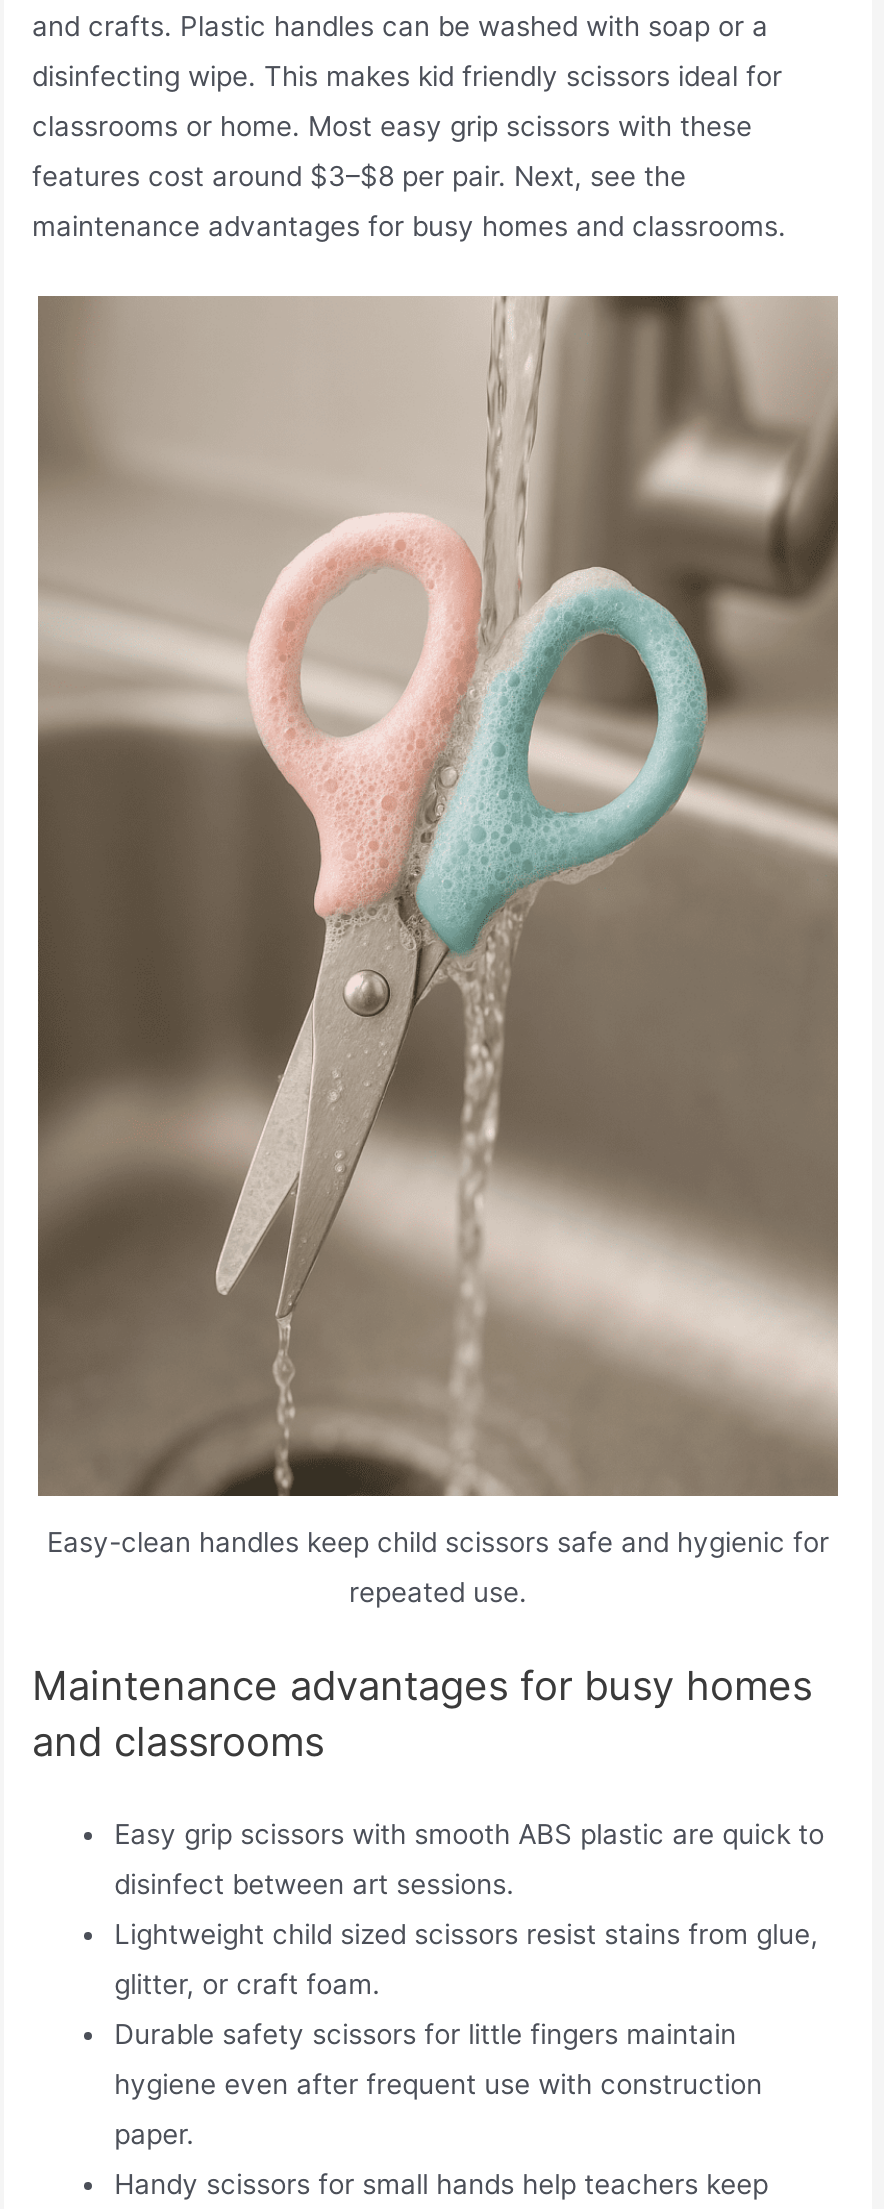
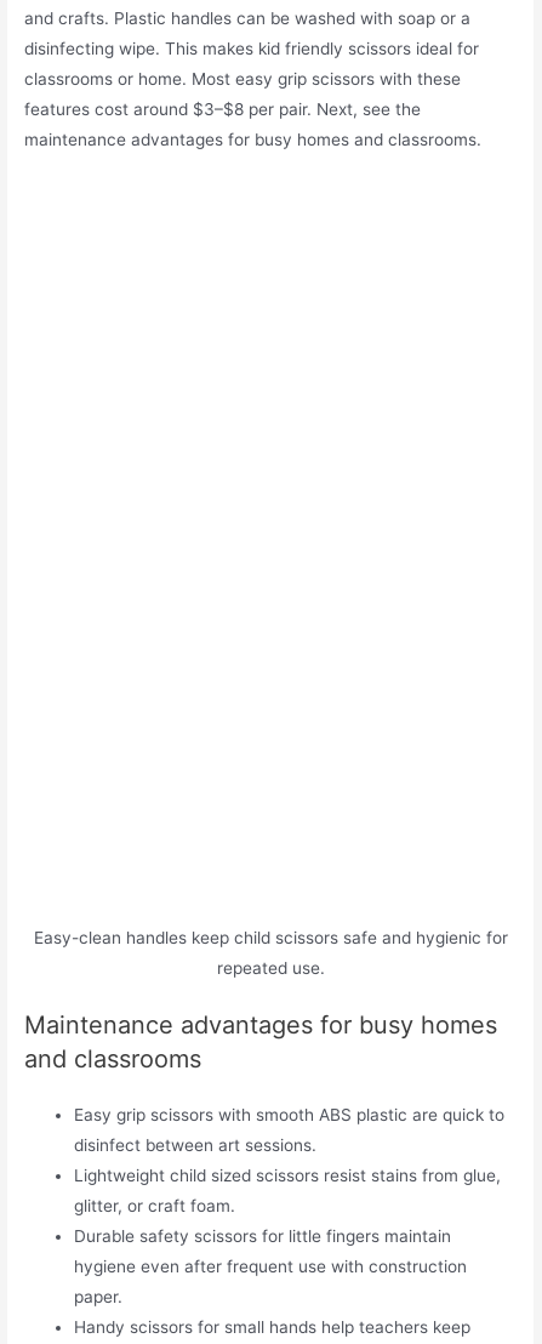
[36,294,840,1498] [image] -> none

